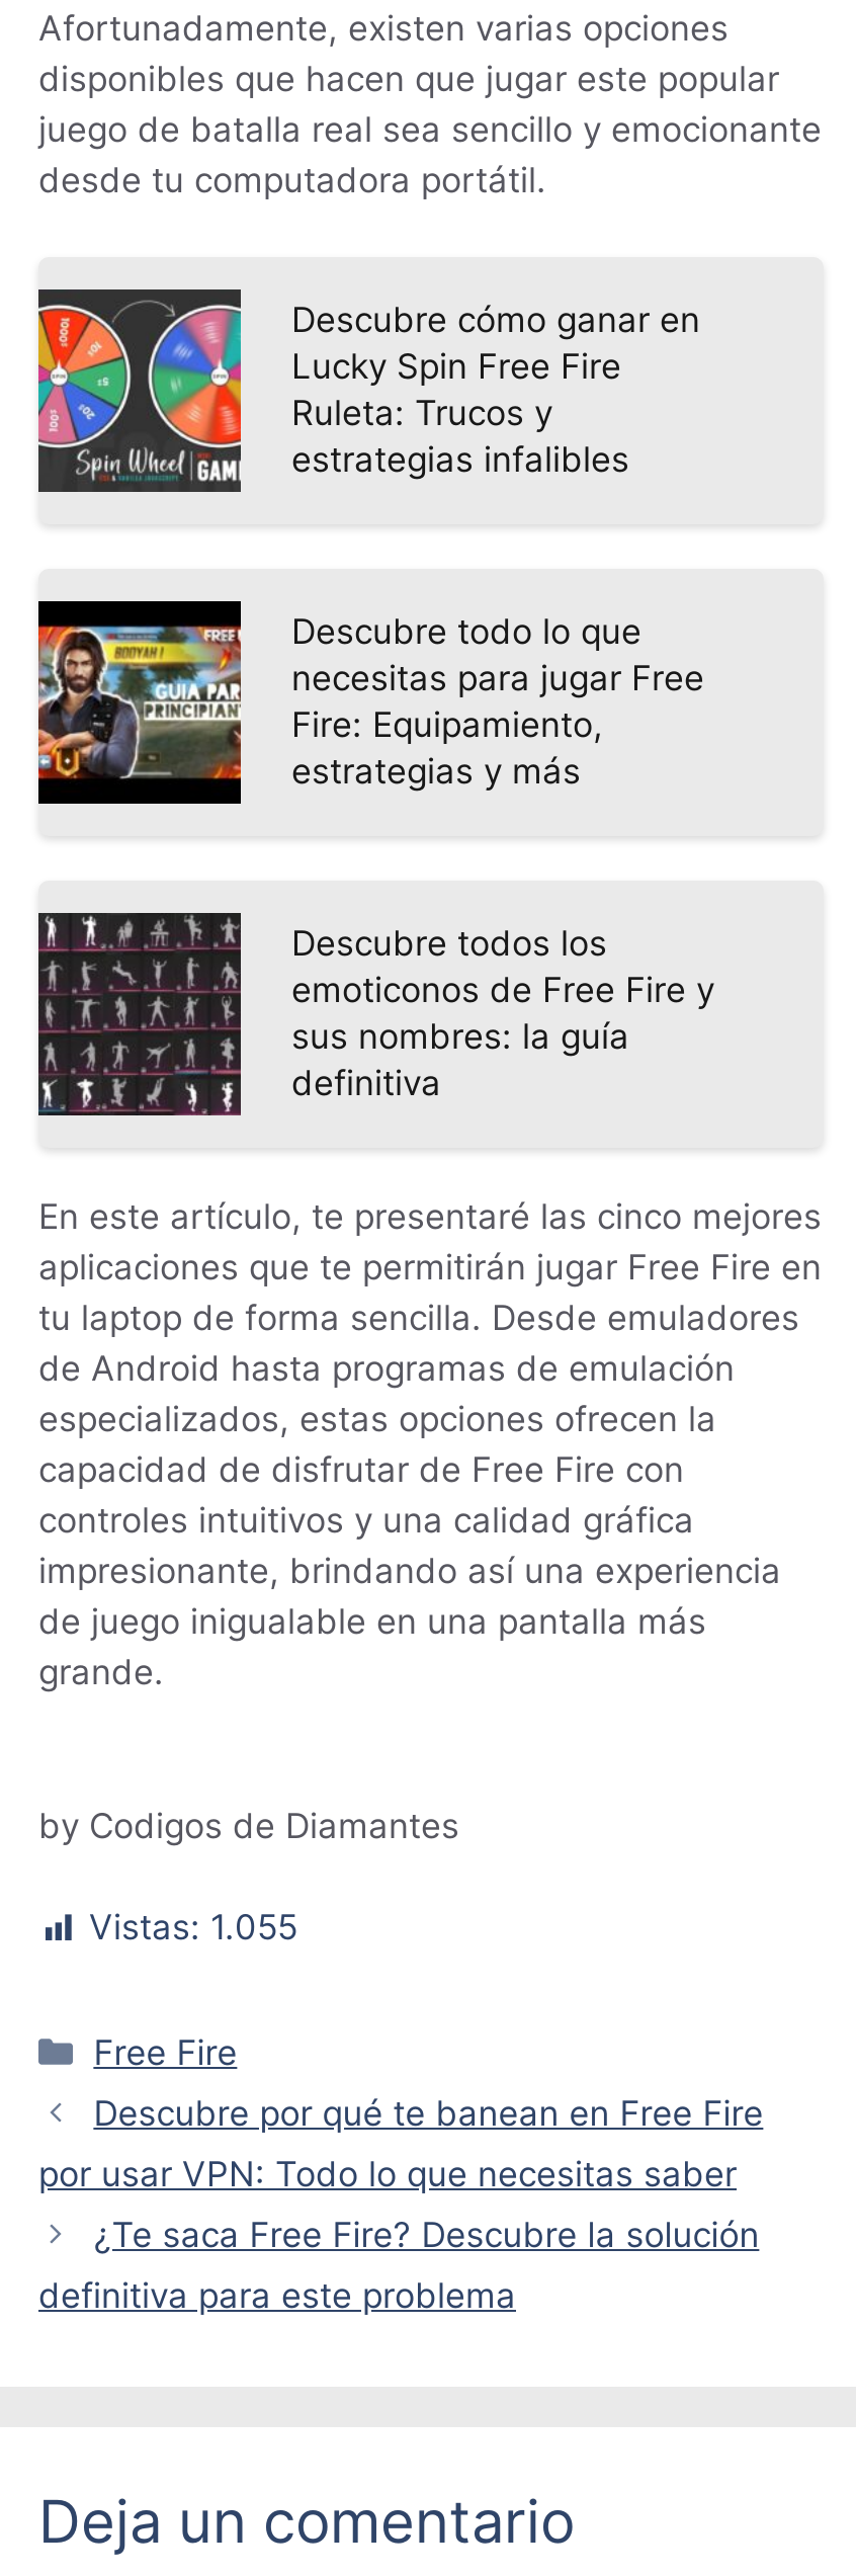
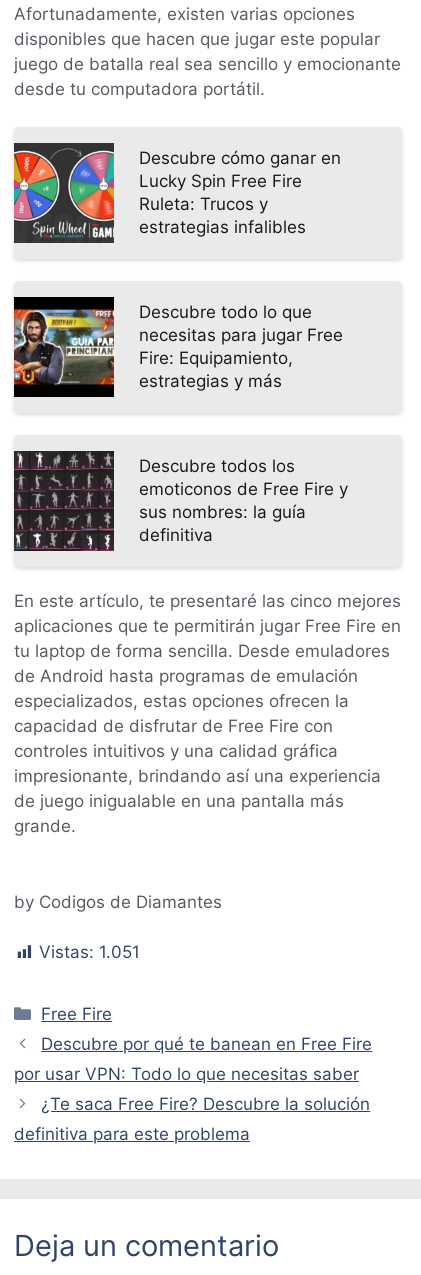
[89,1907,297,1948] Vistas: 1.055 -> [39,942,140,962] Vistas: 1.051

